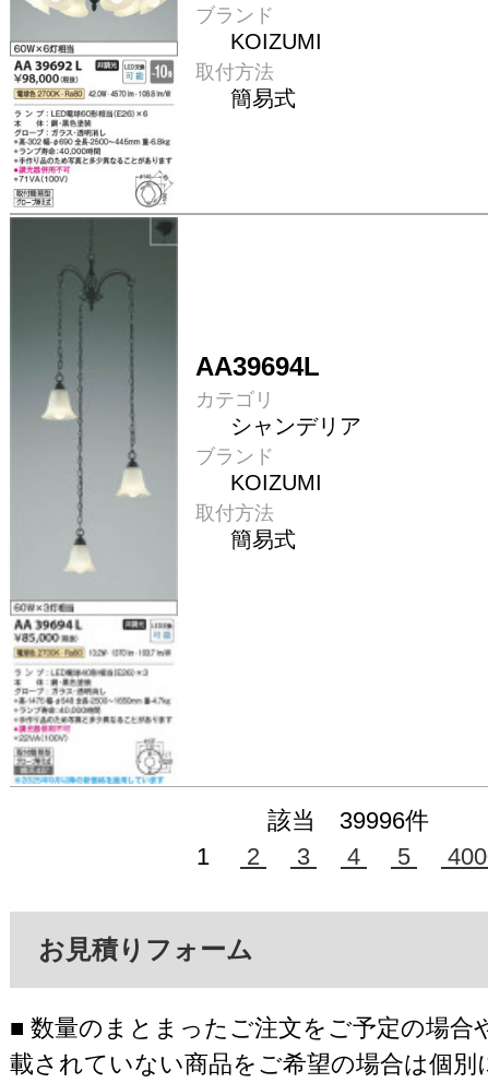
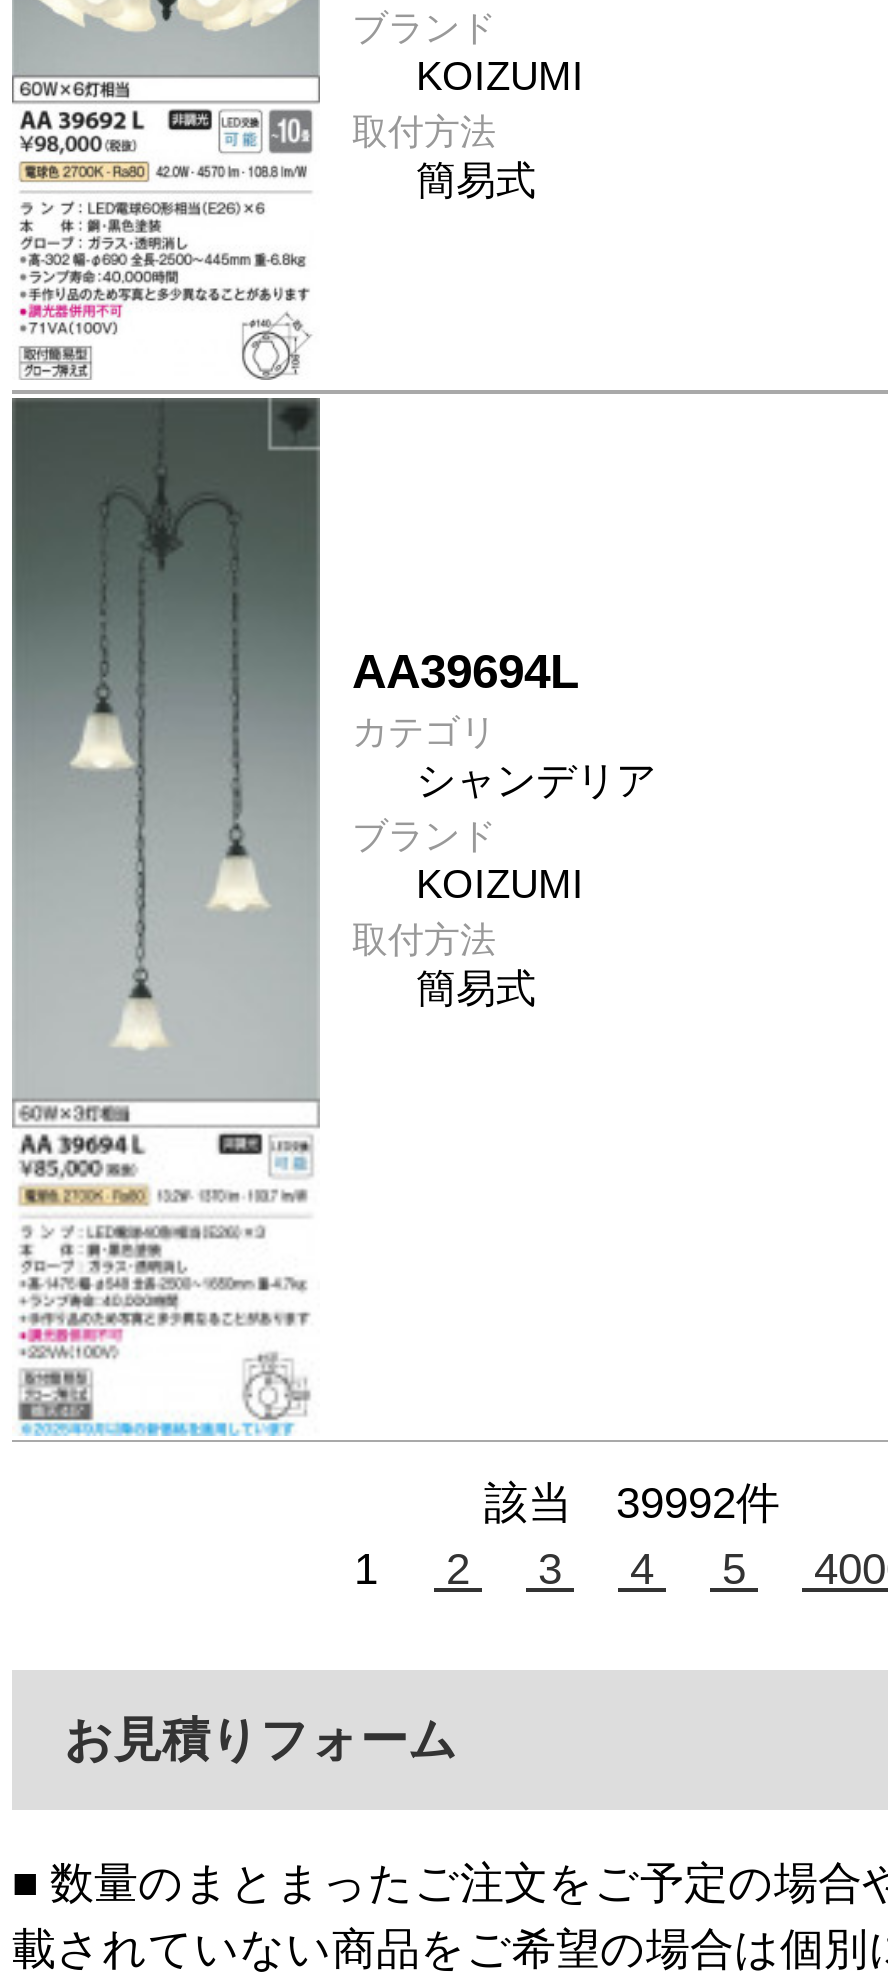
[267,807,429,834] 該当 39996件 -> [484,1478,780,1528] 該当 39992件

